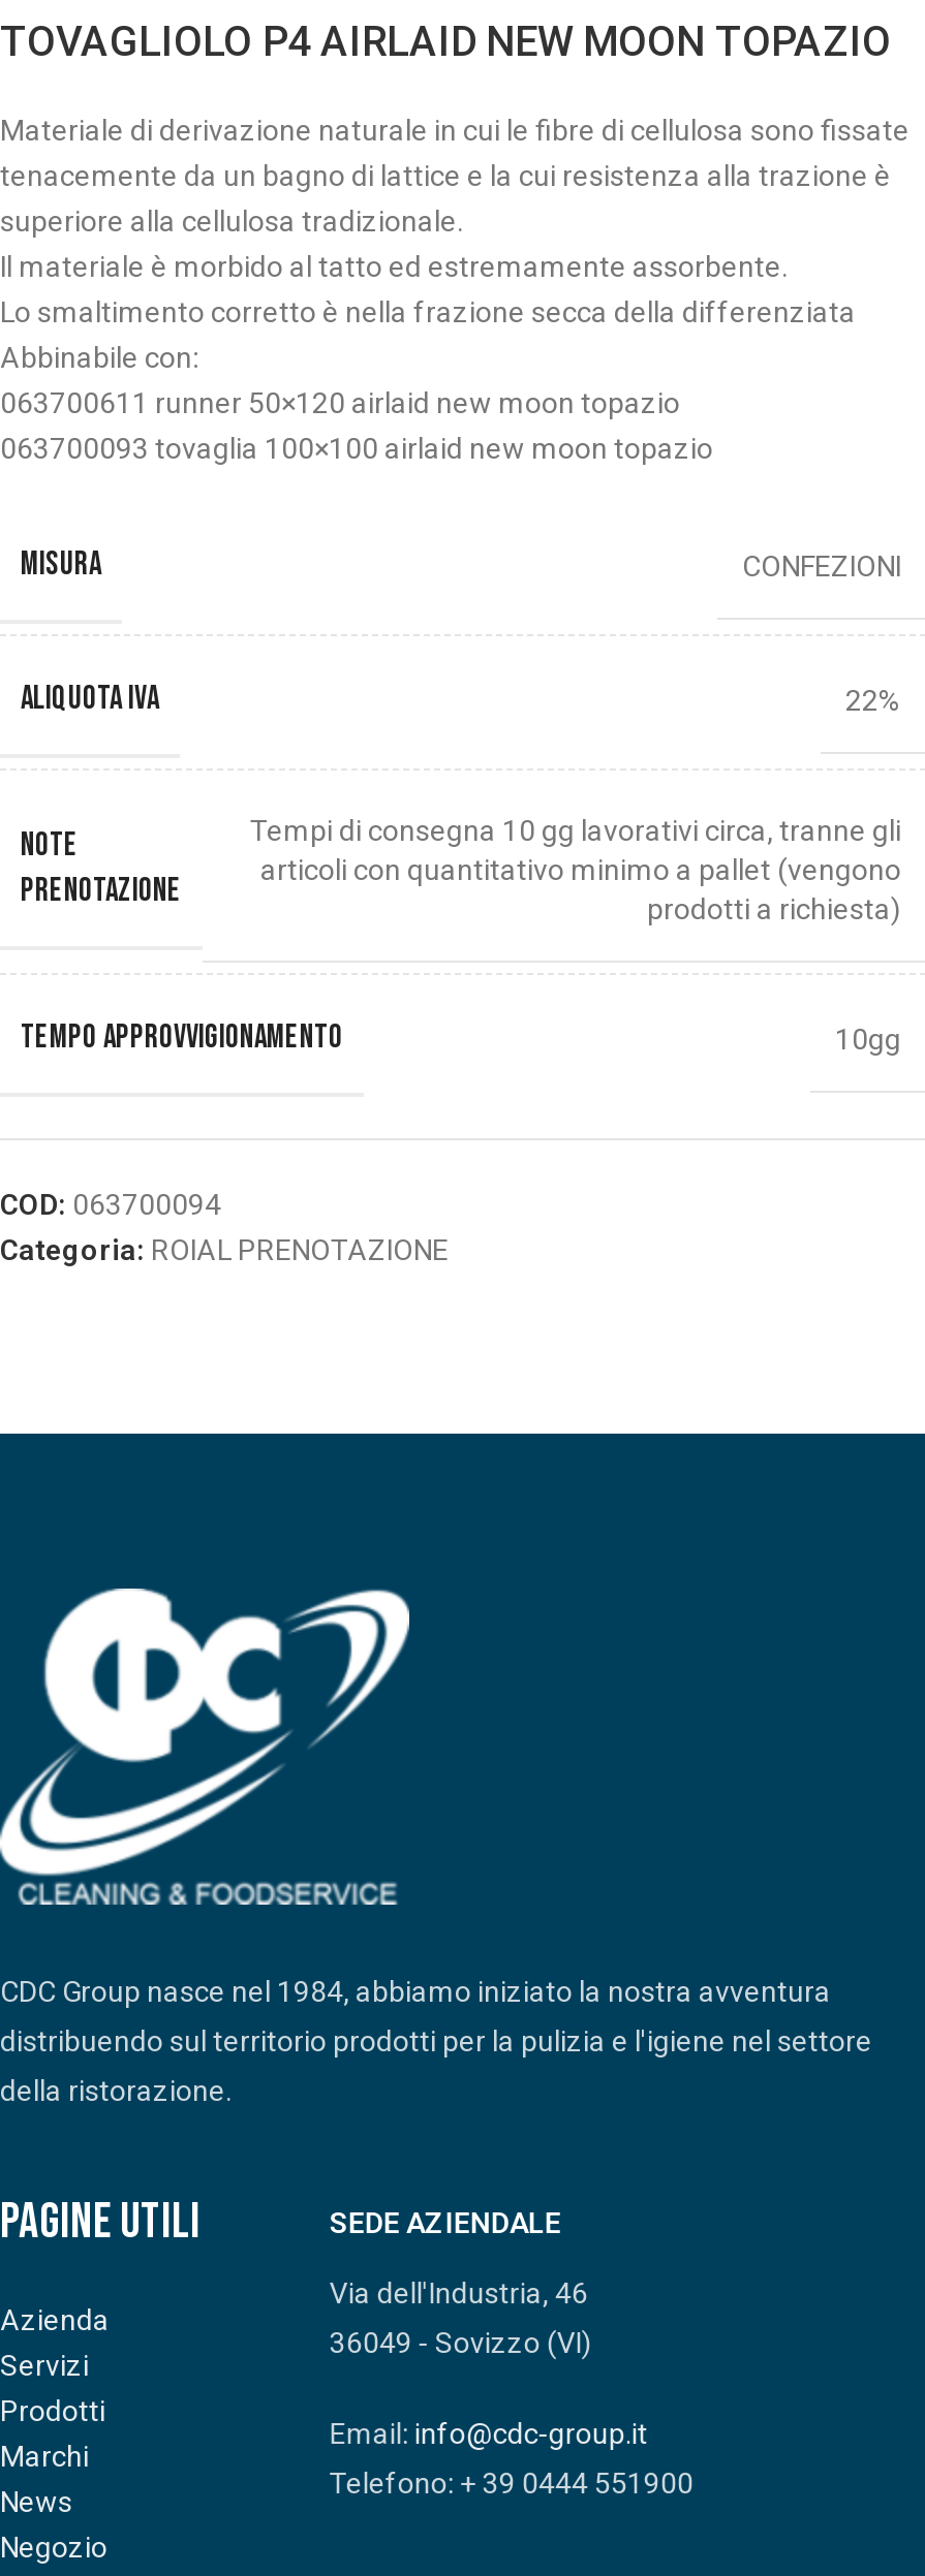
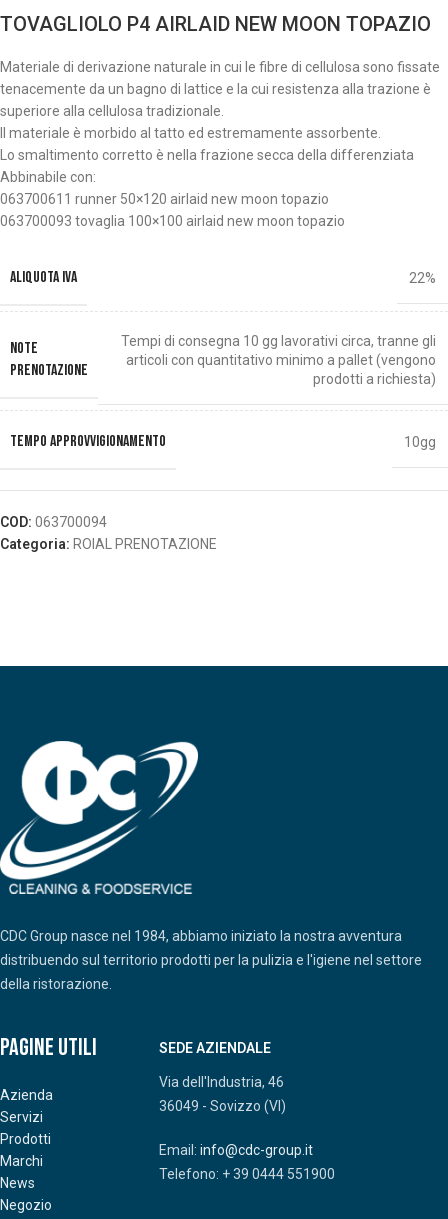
[21,546,901,585] MISURA | CONFEZIONI -> none
moved [0,680,901,1267] -> [0,268,436,552]: ALIQUOTA IVA | 22% | NOTE | ... | COD: 063700094 | Categoria: ROIAL PRENOTAZIONE

